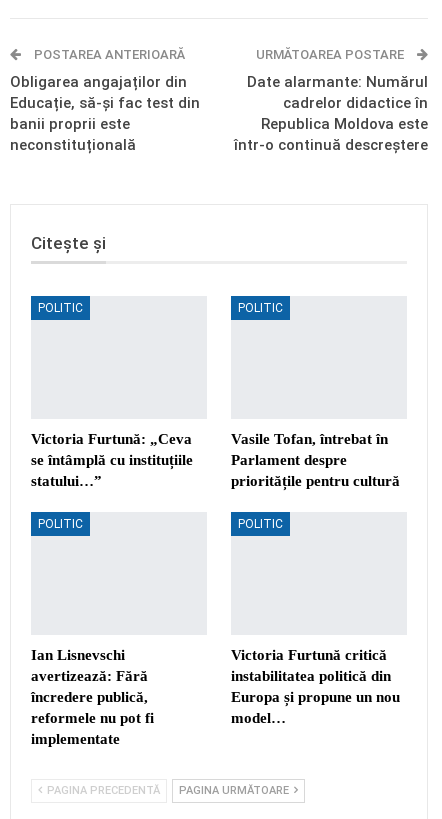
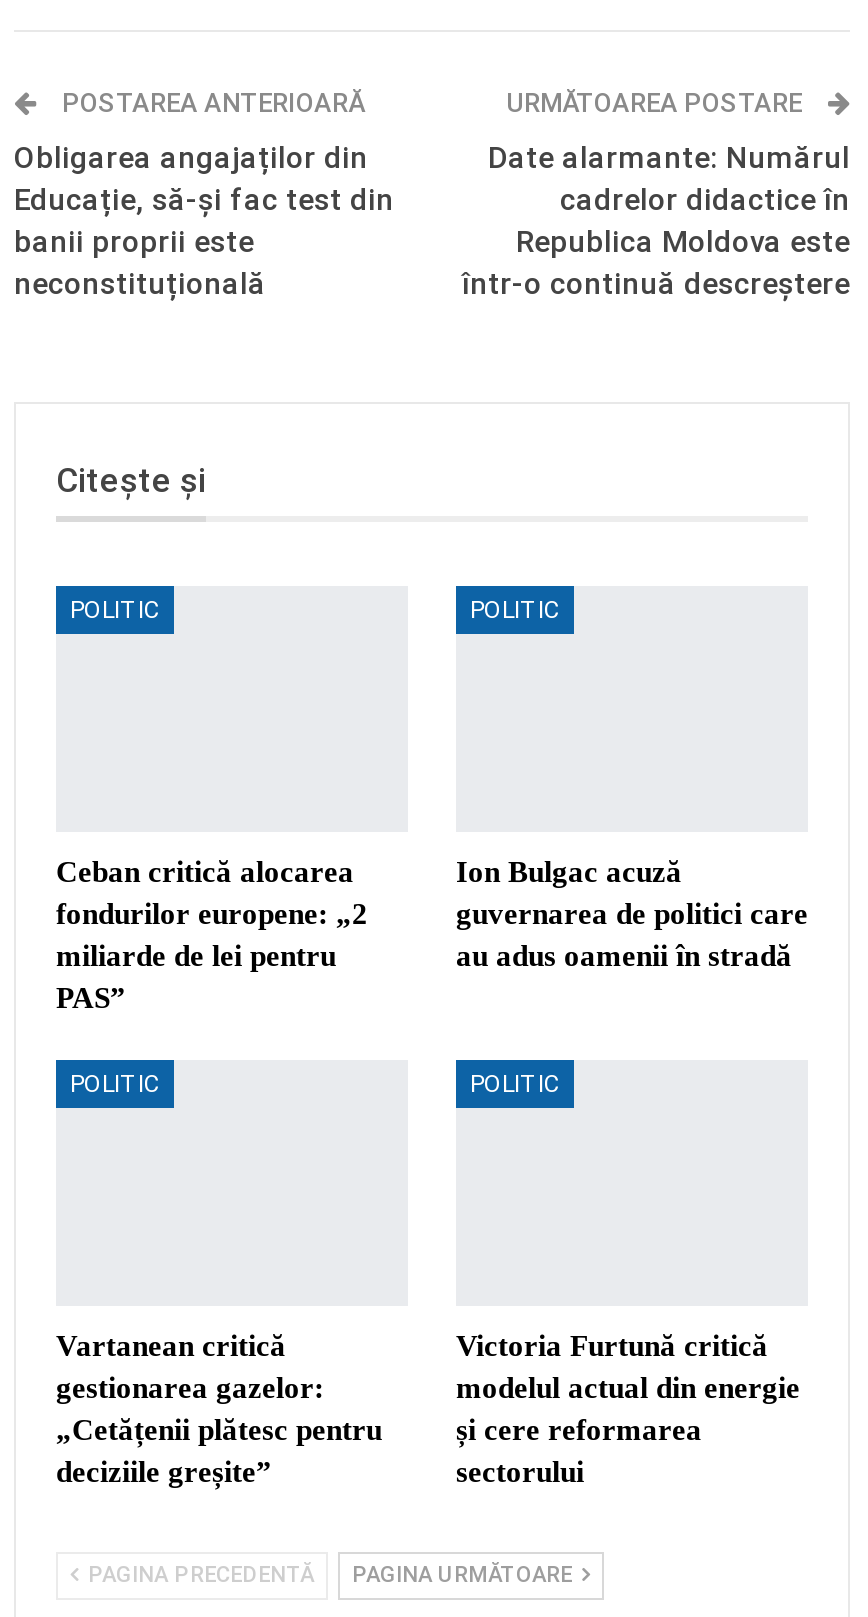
[31,431,193,489] Victoria Furtună: „Ceva | se întâmplă cu instituțiile | statului…” -> [56,856,368,1014] Ceban critică alocarea | fondurilor europene: „2 | miliarde de lei pentru | PAS”
[231,431,400,489] Vasile Tofan, întrebat în | Parlament despre | prioritățile pentru cultură -> [456,856,808,972] Ion Bulgac acuză | guvernarea de politici care | au adus oamenii în stradă
moved [38,517,387,663] -> [70,1070,768,1362]: POLITIC | POLITIC | Victoria Furtună critică
[31,647,154,747] Ian Lisnevschi | avertizează: Fără | încredere publică, | reformele nu pot fi | implementate -> [56,1330,382,1488] Vartanean critică | gestionarea gazelor: | „Cetățenii plătesc pentru | deciziile greșite”
[231,668,400,726] instabilitatea politică din | Europa și propune un nou | model… -> [456,1372,800,1488] modelul actual din energie | și cere reformarea | sectorului

